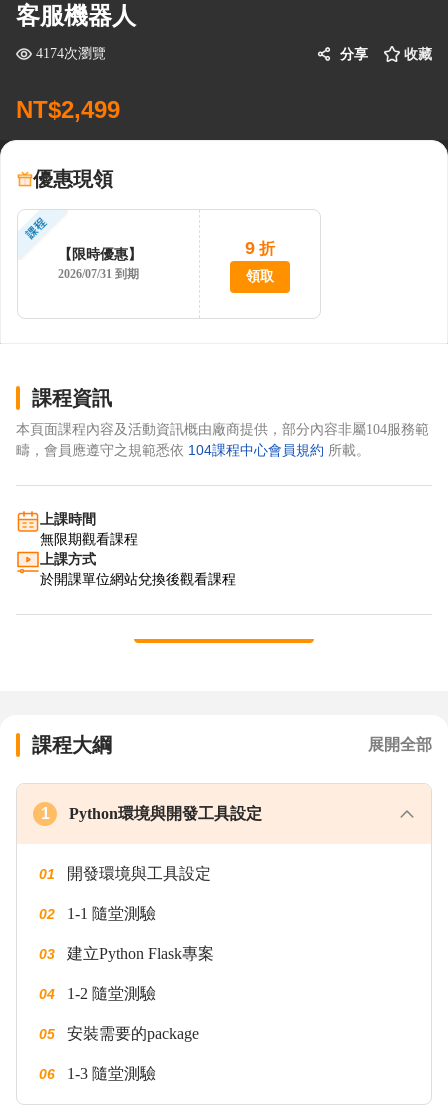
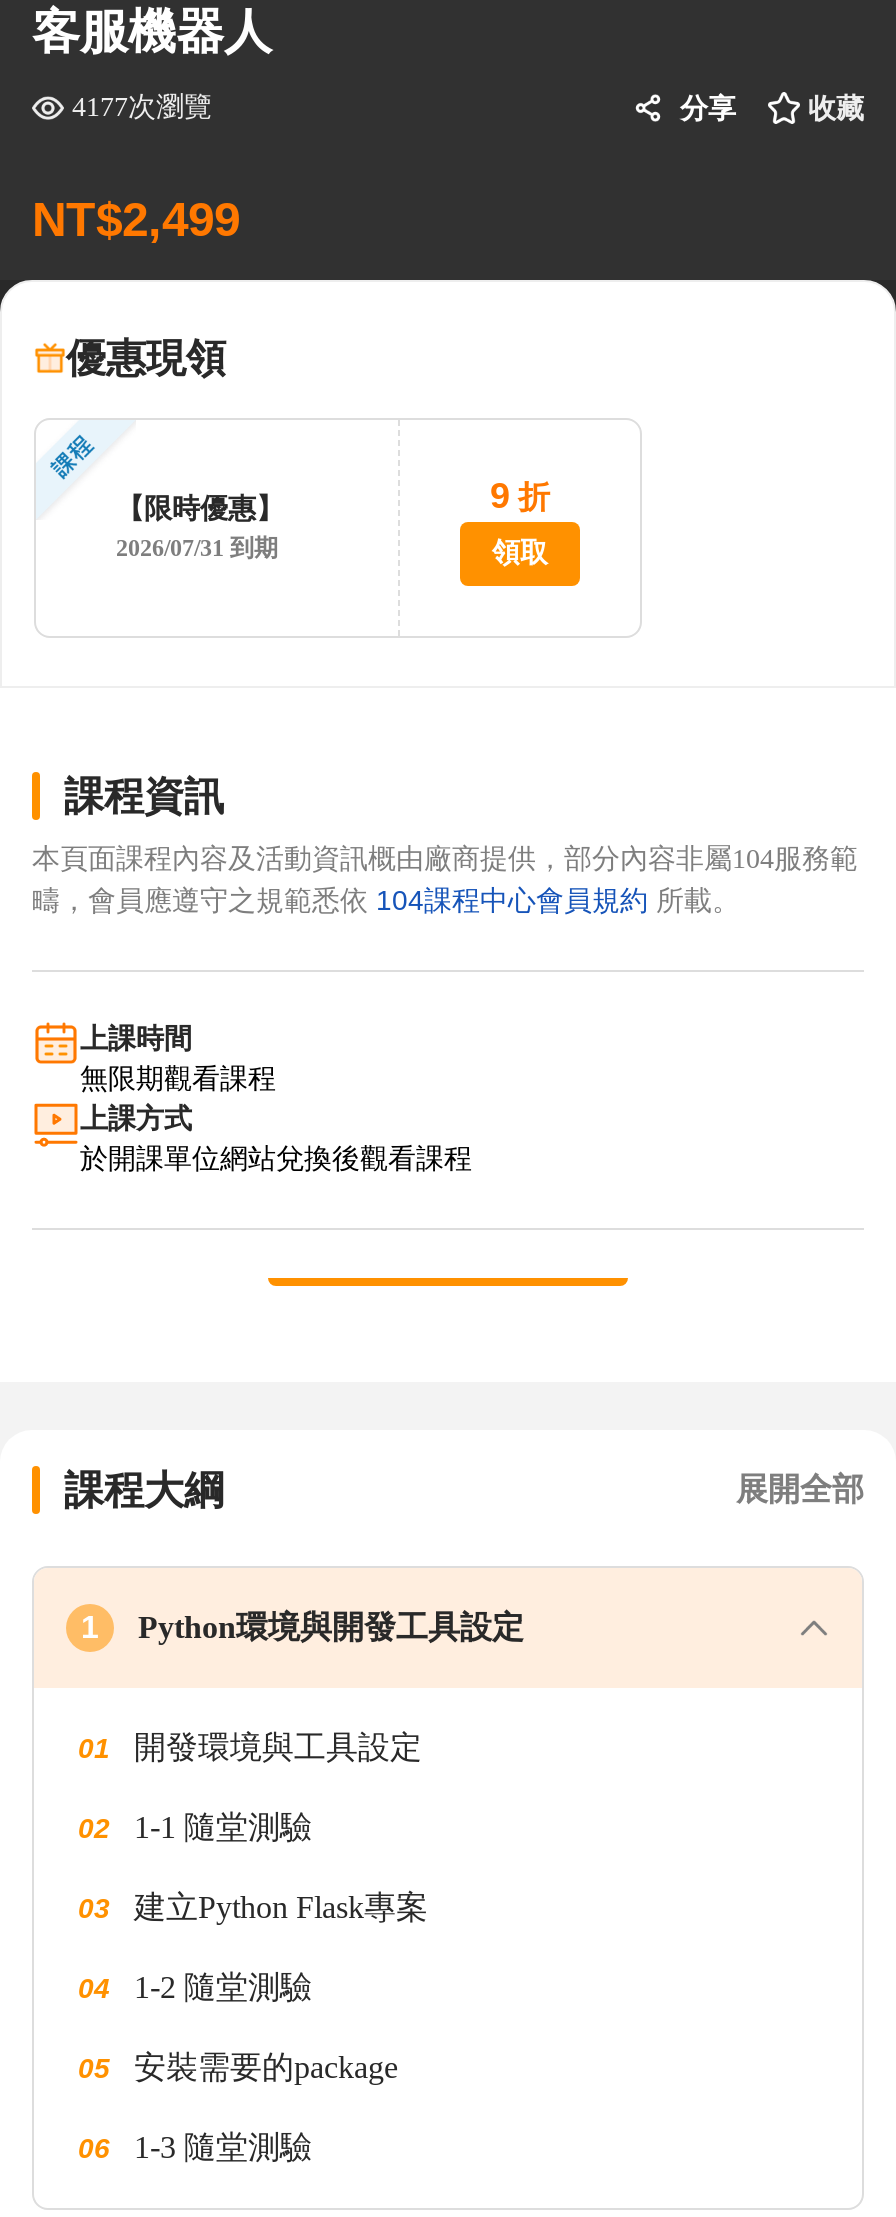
[36,46,106,61] 4174次瀏覽 -> [72,92,212,122] 4177次瀏覽

